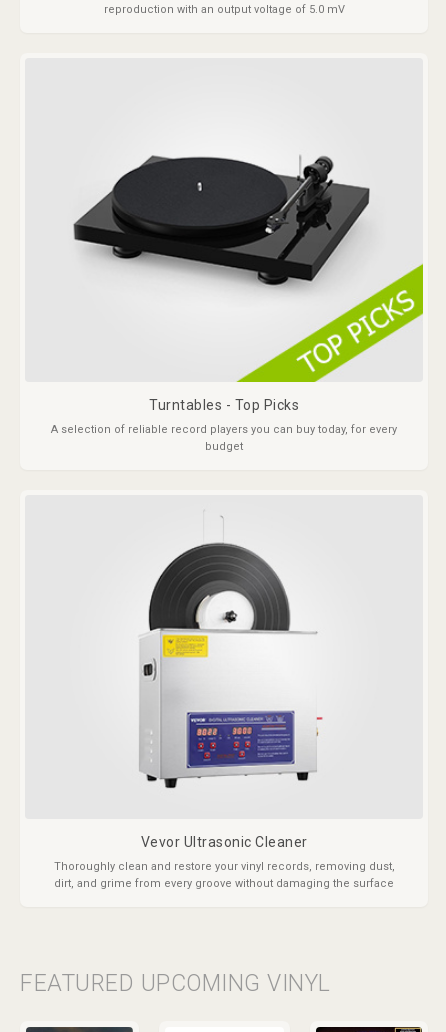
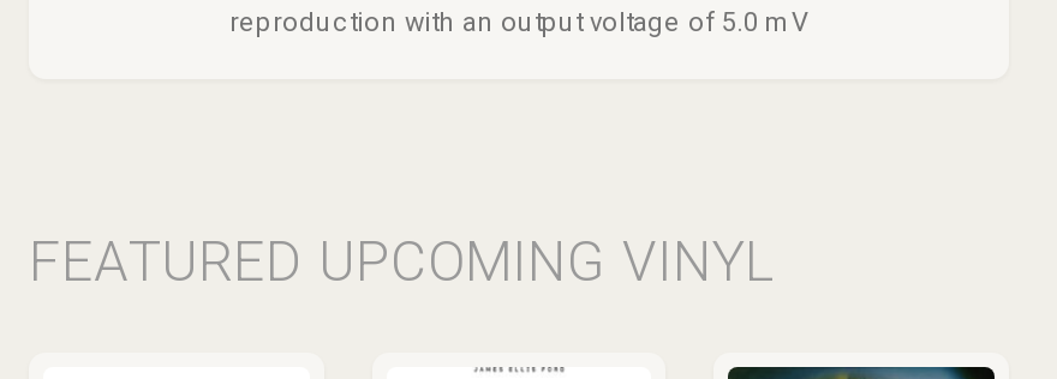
[51,155,424,453] [image] | Turntables - Top Picks | A selection of reliable record players you can buy today, for every | budget -> none
[138,541,323,790] [image] -> none
[53,834,394,890] Vevor Ultrasonic Cleaner | Thoroughly clean and restore your vinyl records, removing dust, | dirt, and grime from every groove without damaging the surface -> none

